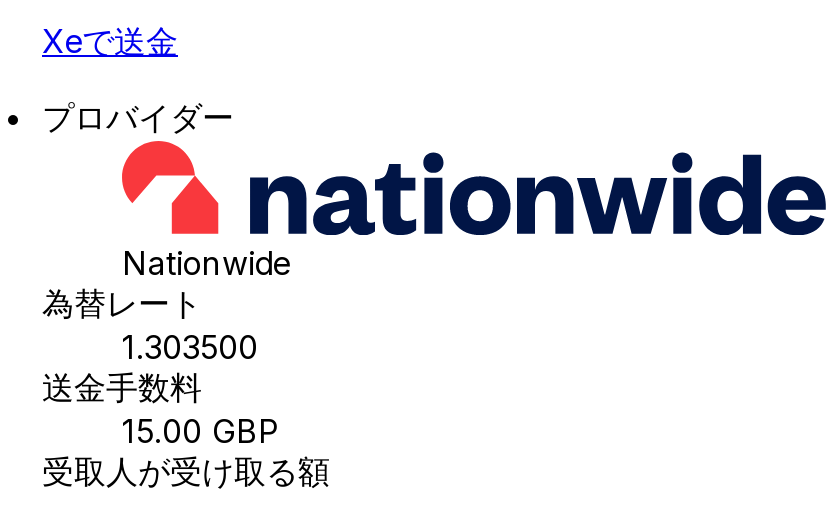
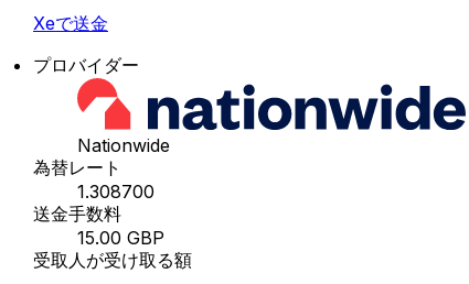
[122,327,258,367] 1.303500 -> [77,181,154,203] 1.308700

